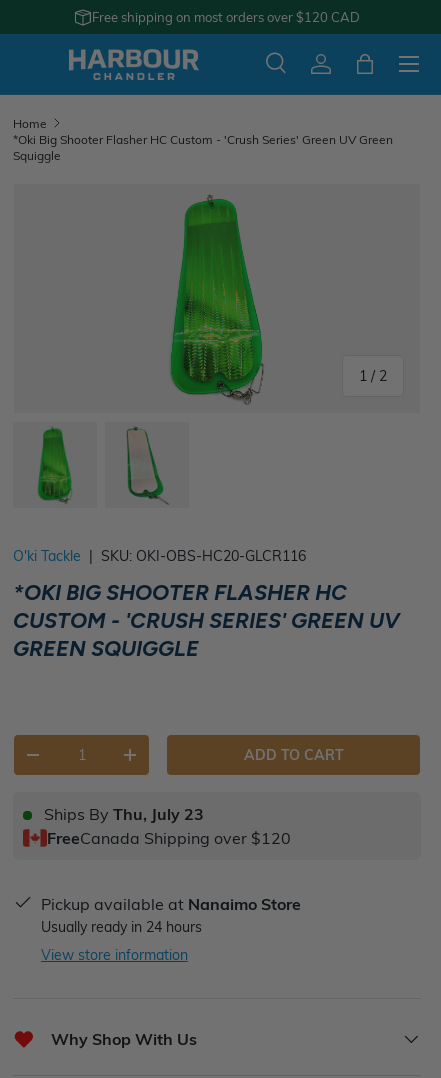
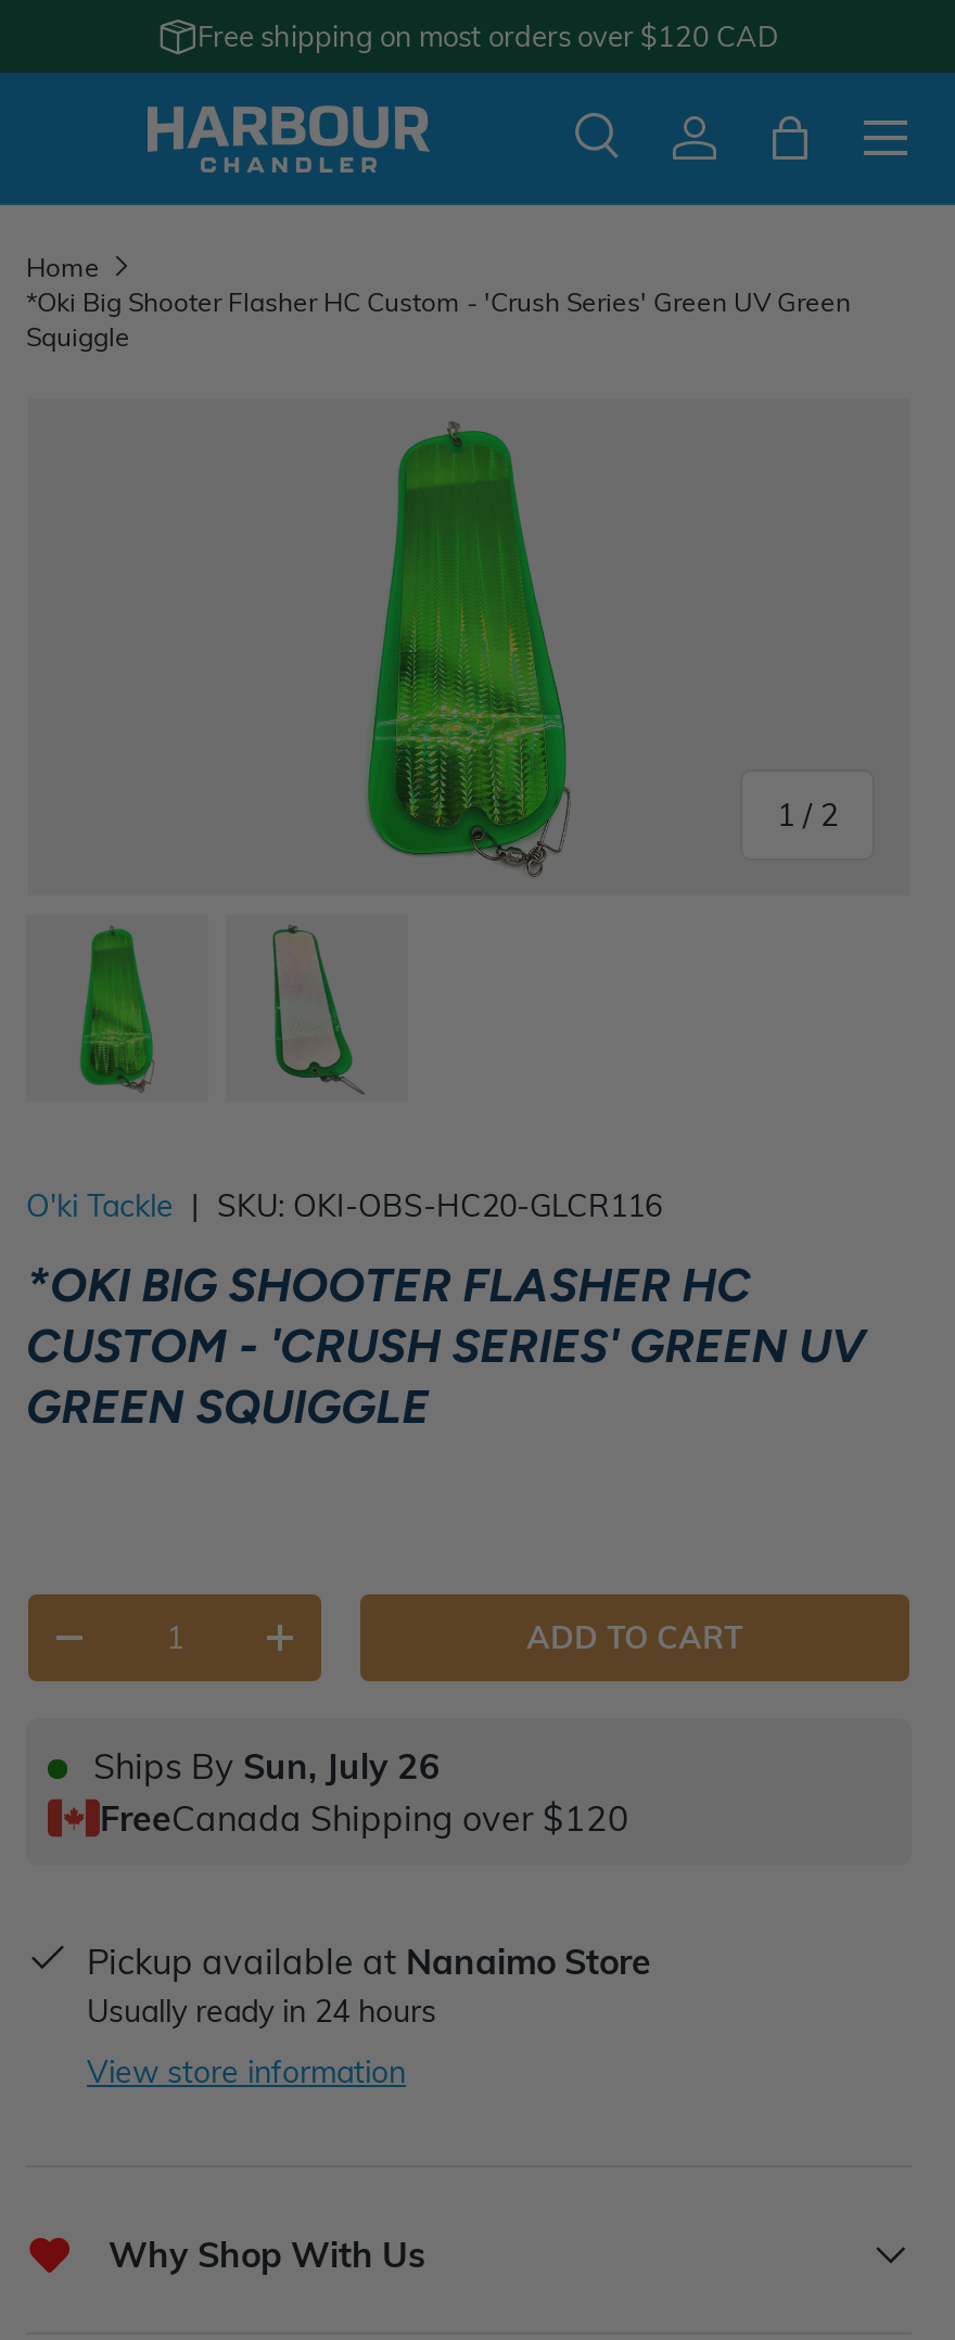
[40,803,204,824] Ships By Thu, July 23 -> [85,1743,441,1788] Ships By Sun, July 26

